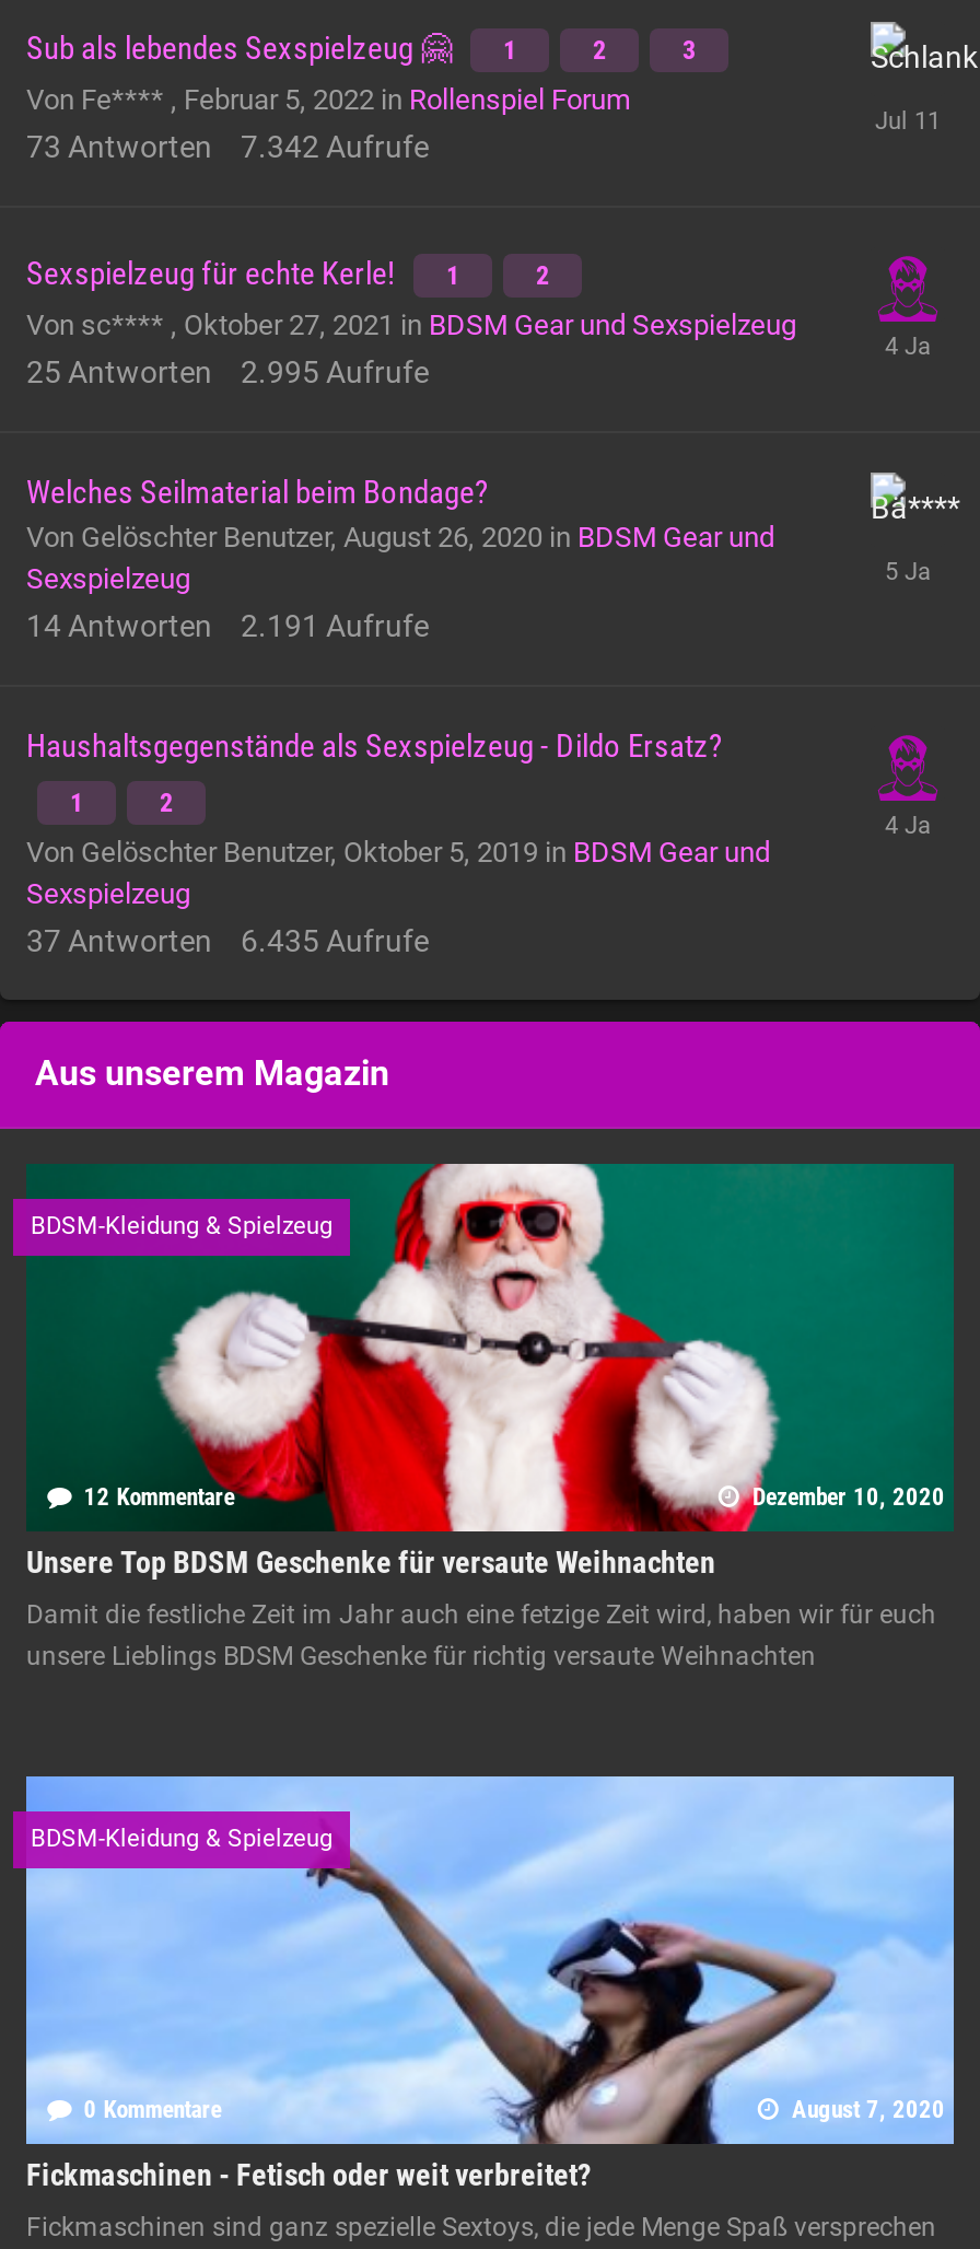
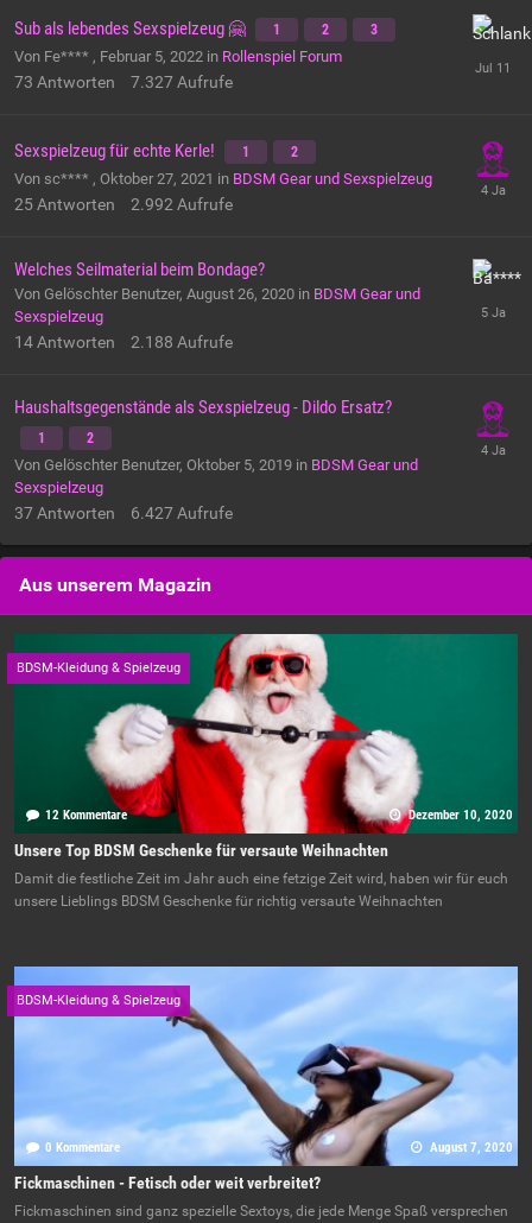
[26,129,429,164] 73 Antworten 7.342 Aufrufe -> [14,72,233,91] 73 Antworten 7.327 Aufrufe
[26,354,429,389] 25 Antworten 2.995 Aufrufe -> [14,195,233,214] 25 Antworten 2.992 Aufrufe
[26,608,429,643] 14 Antworten 2.191 Aufrufe -> [14,332,233,351] 14 Antworten 2.188 Aufrufe
[26,923,429,958] 37 Antworten 6.435 Aufrufe -> [14,503,233,522] 37 Antworten 6.427 Aufrufe

